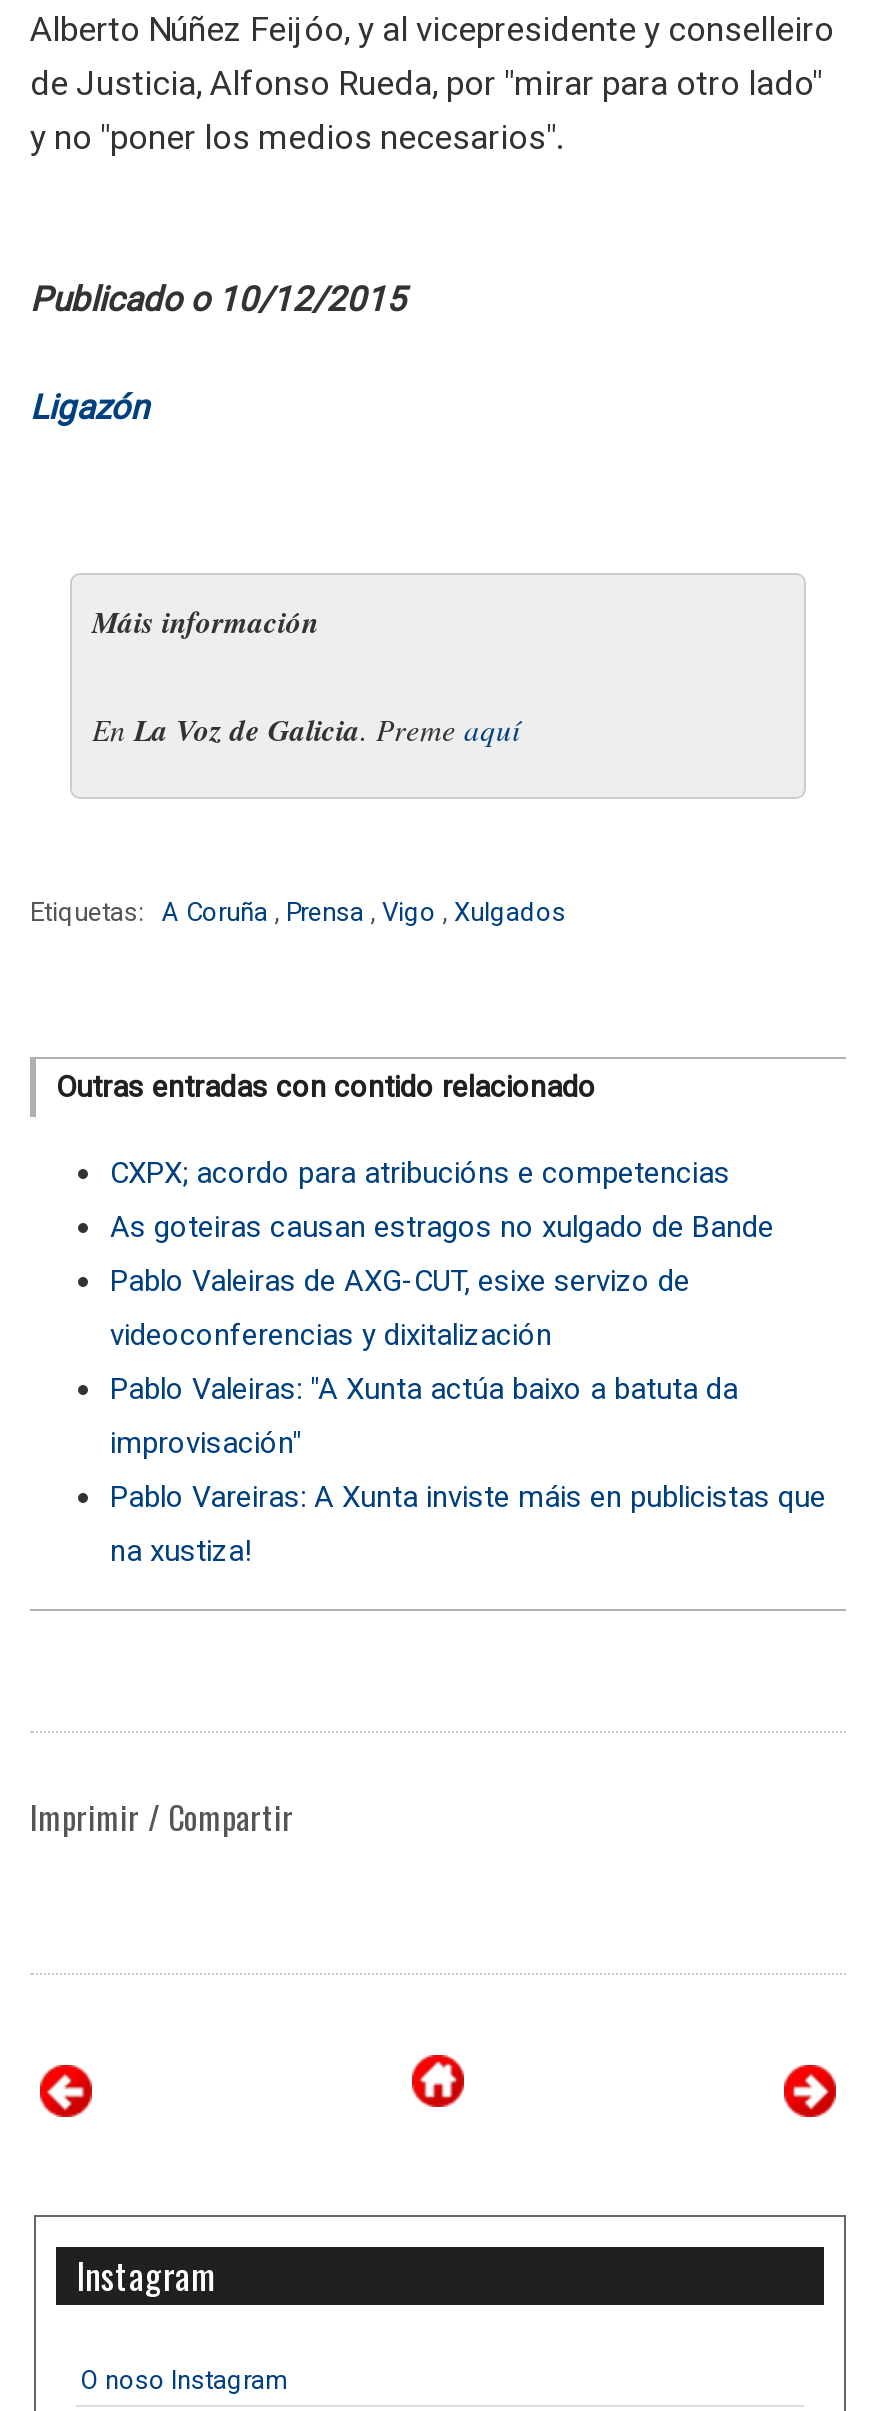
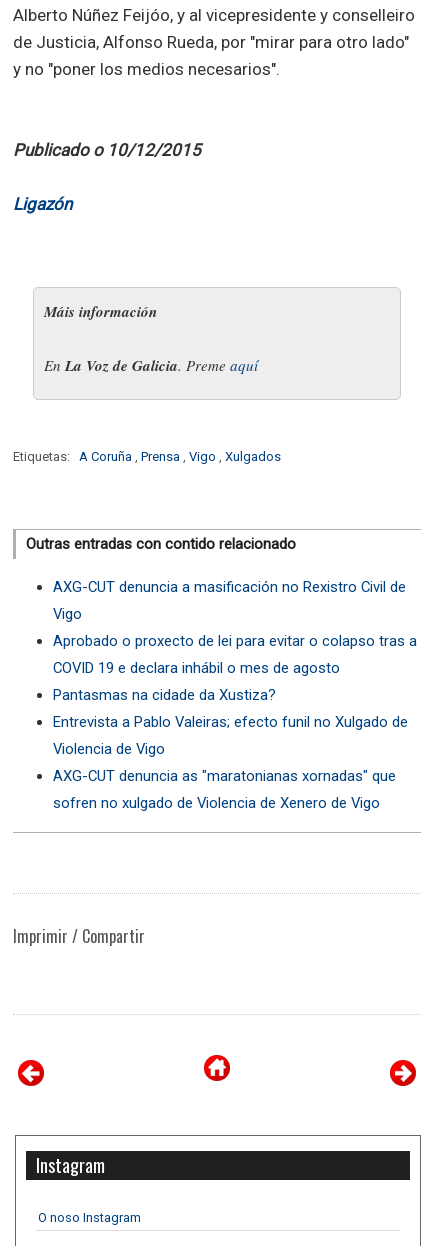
[110,1155,826,1569] CXPX; acordo para atribucións e competencias | As goteiras causan estragos no xulgado de Bande | Pablo Valeiras de AXG-CUT, esixe servizo de | videoconferencias y dixitalización | Pablo Valeiras: "A Xunta actúa baixo a batuta da | improvisación" | Pablo Vareiras: A Xunta inviste máis en publicistas que | na xustiza! -> [53,578,417,812] AXG-CUT denuncia a masificación no Rexistro Civil de | Vigo | Aprobado o proxecto de lei para evitar o colapso tras a | COVID 19 e declara inhábil o mes de agosto | Pantasmas na cidade da Xustiza? | Entrevista a Pablo Valeiras; efecto funil no Xulgado de | Violencia de Vigo | AXG-CUT denuncia as "maratonianas xornadas" que | sofren no xulgado de Violencia de Xenero de Vigo

